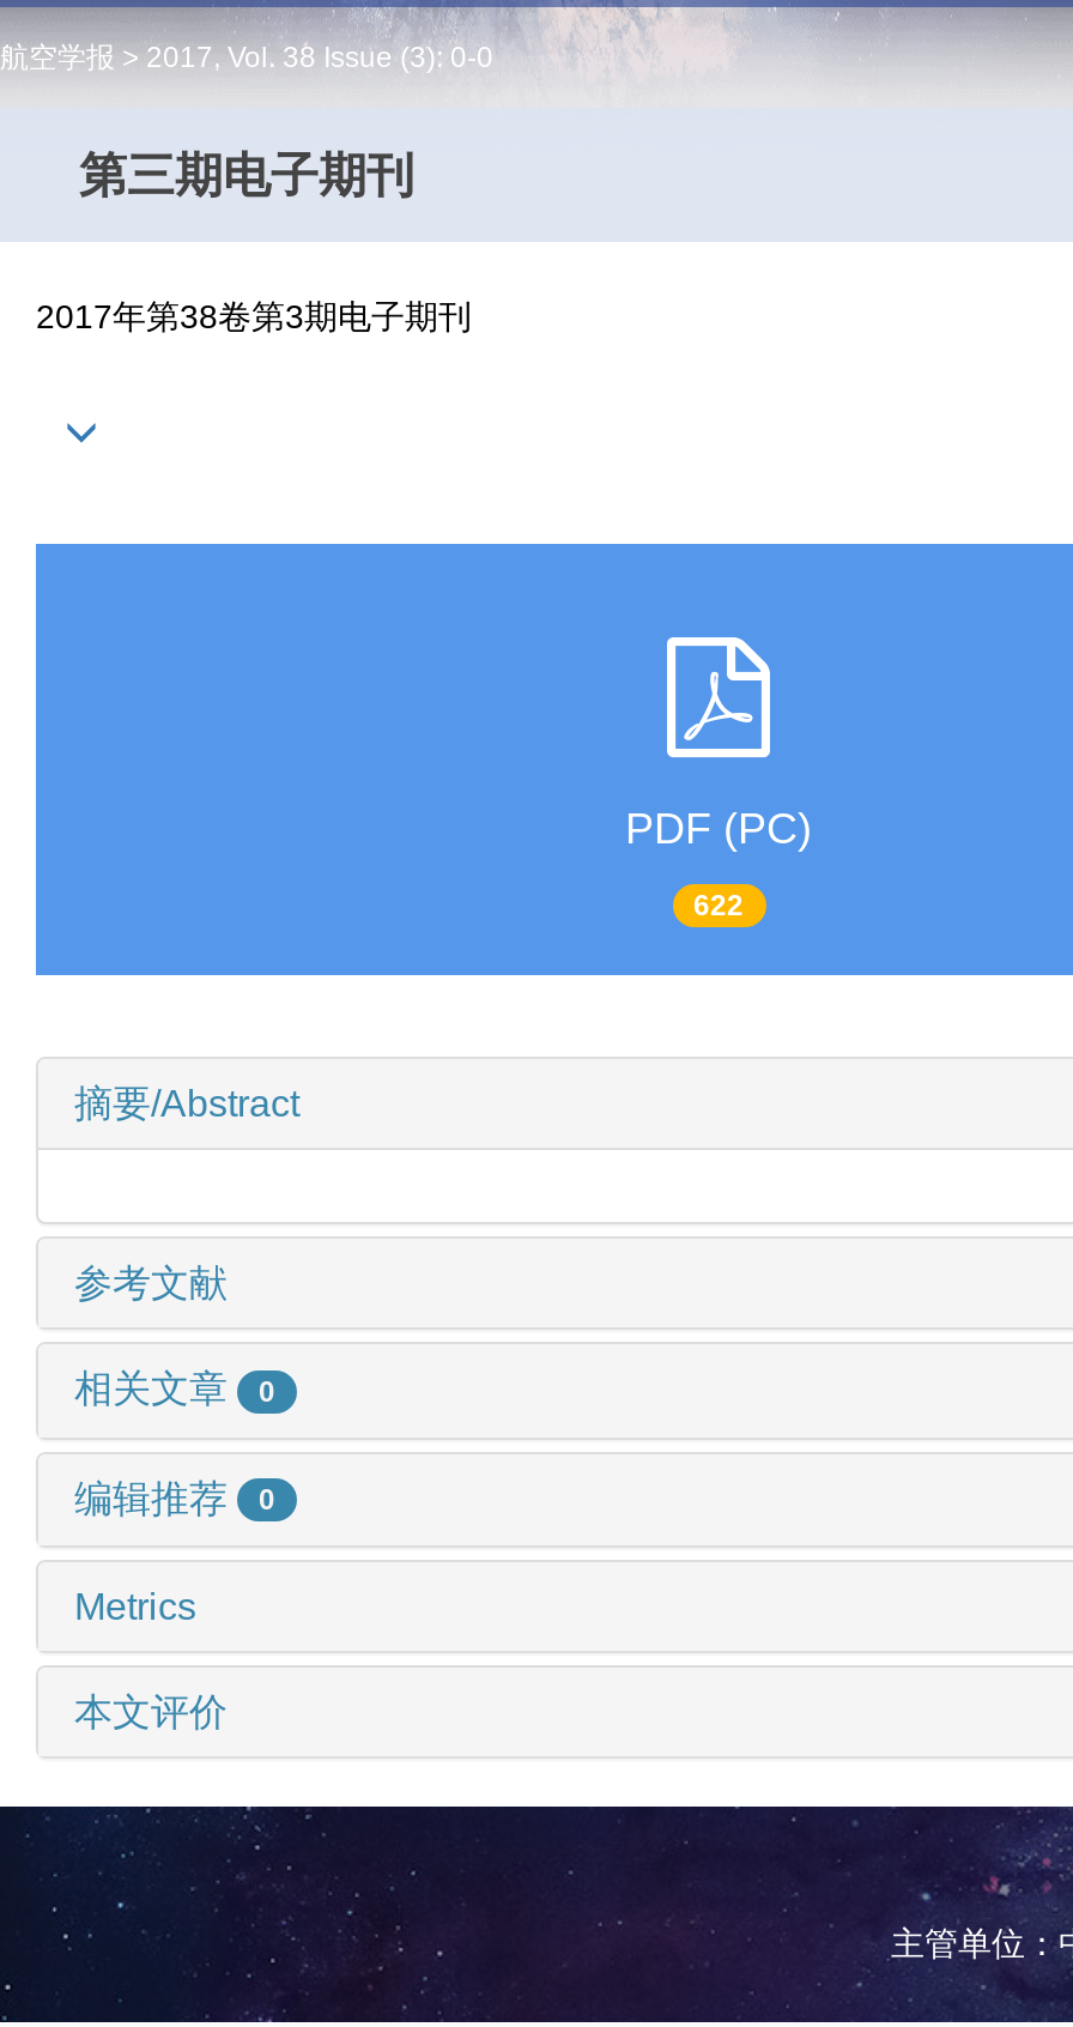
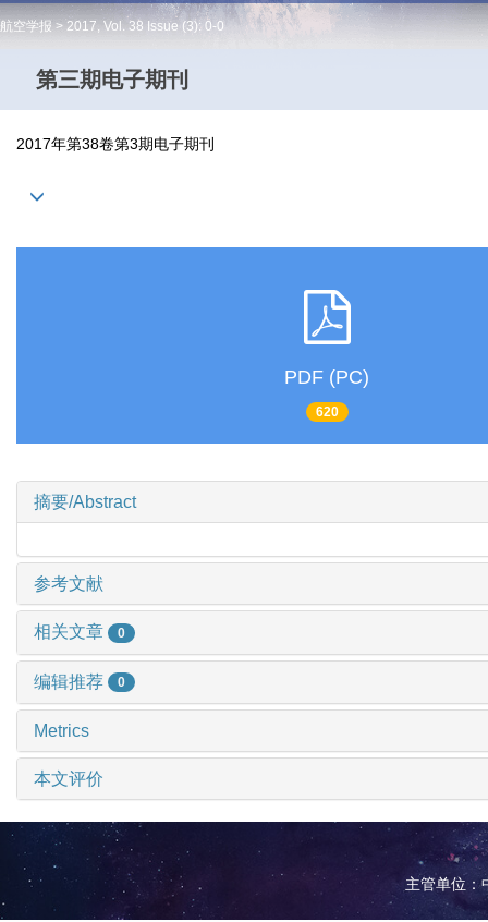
[693,888,744,922] 622 -> [315,404,338,419] 620

